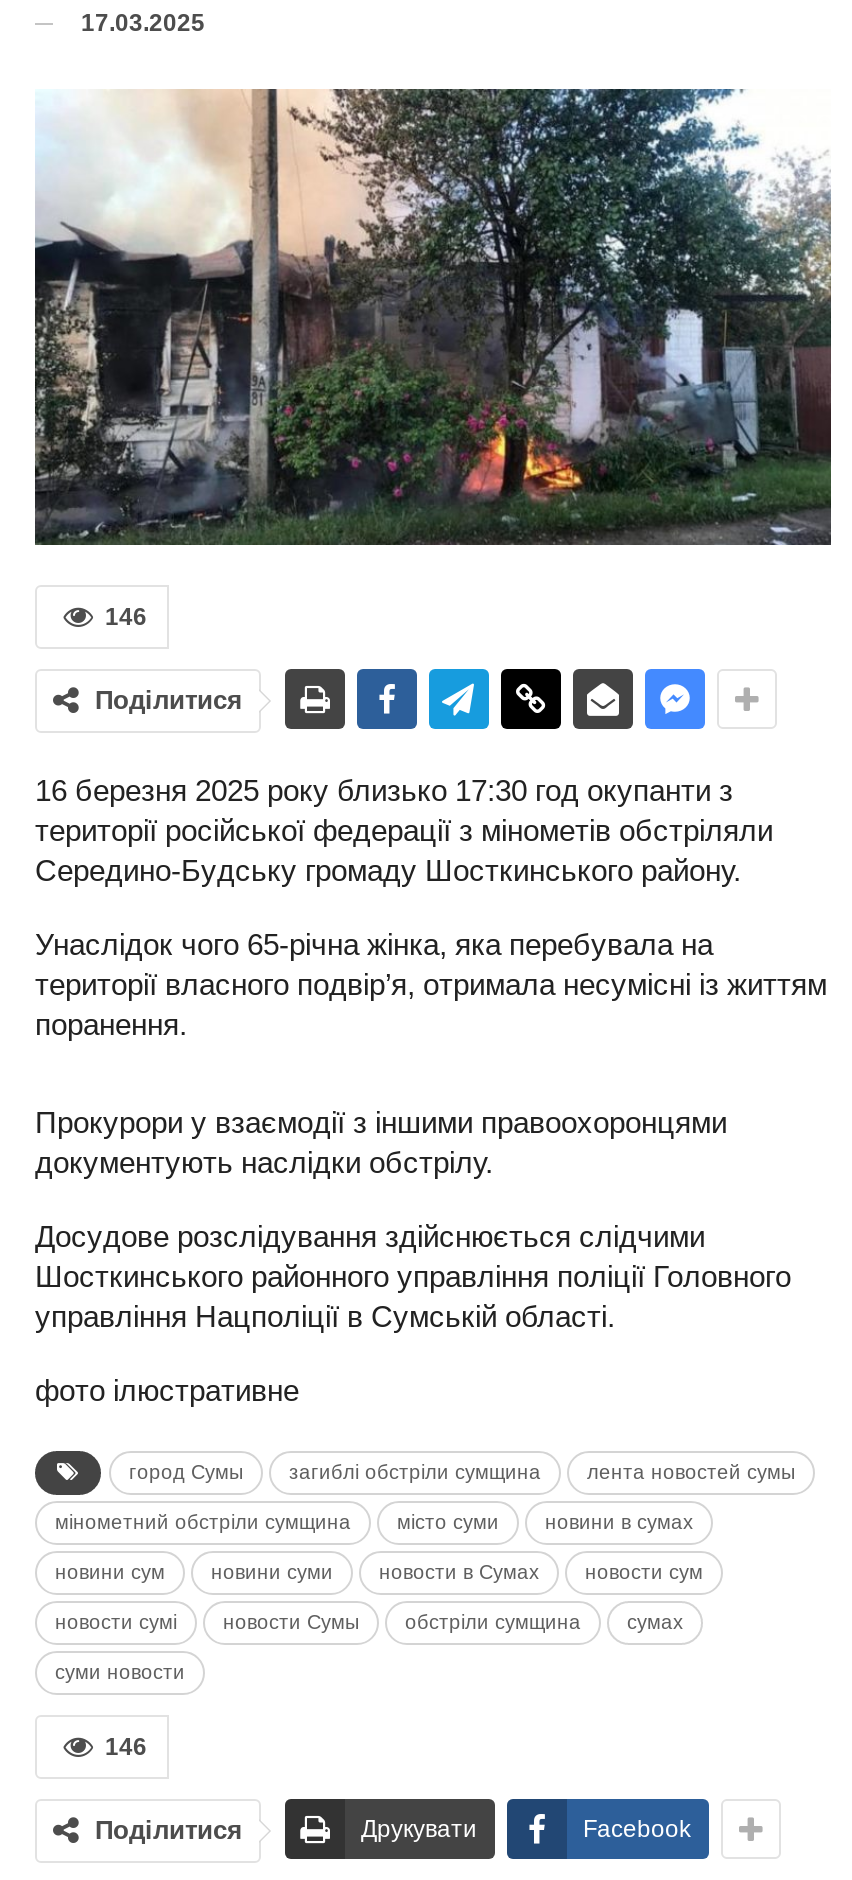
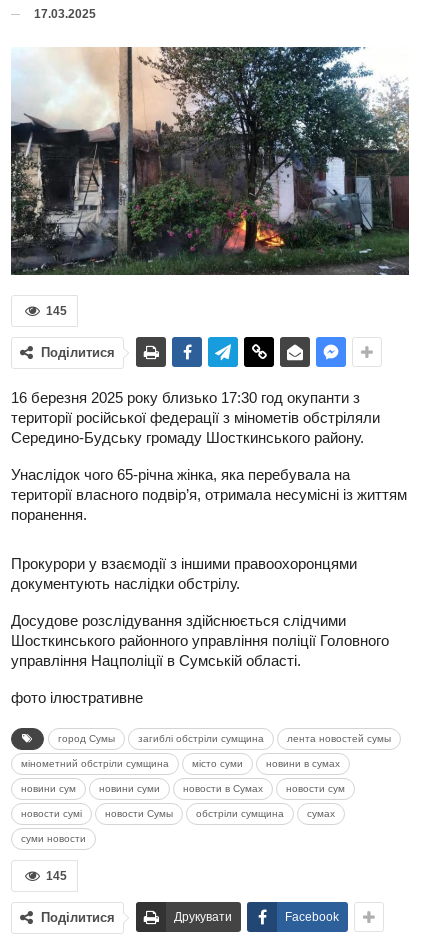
[105,603,147,631] 146 -> [46,304,67,318] 145
[105,1733,147,1761] 146 -> [46,869,67,883] 145

